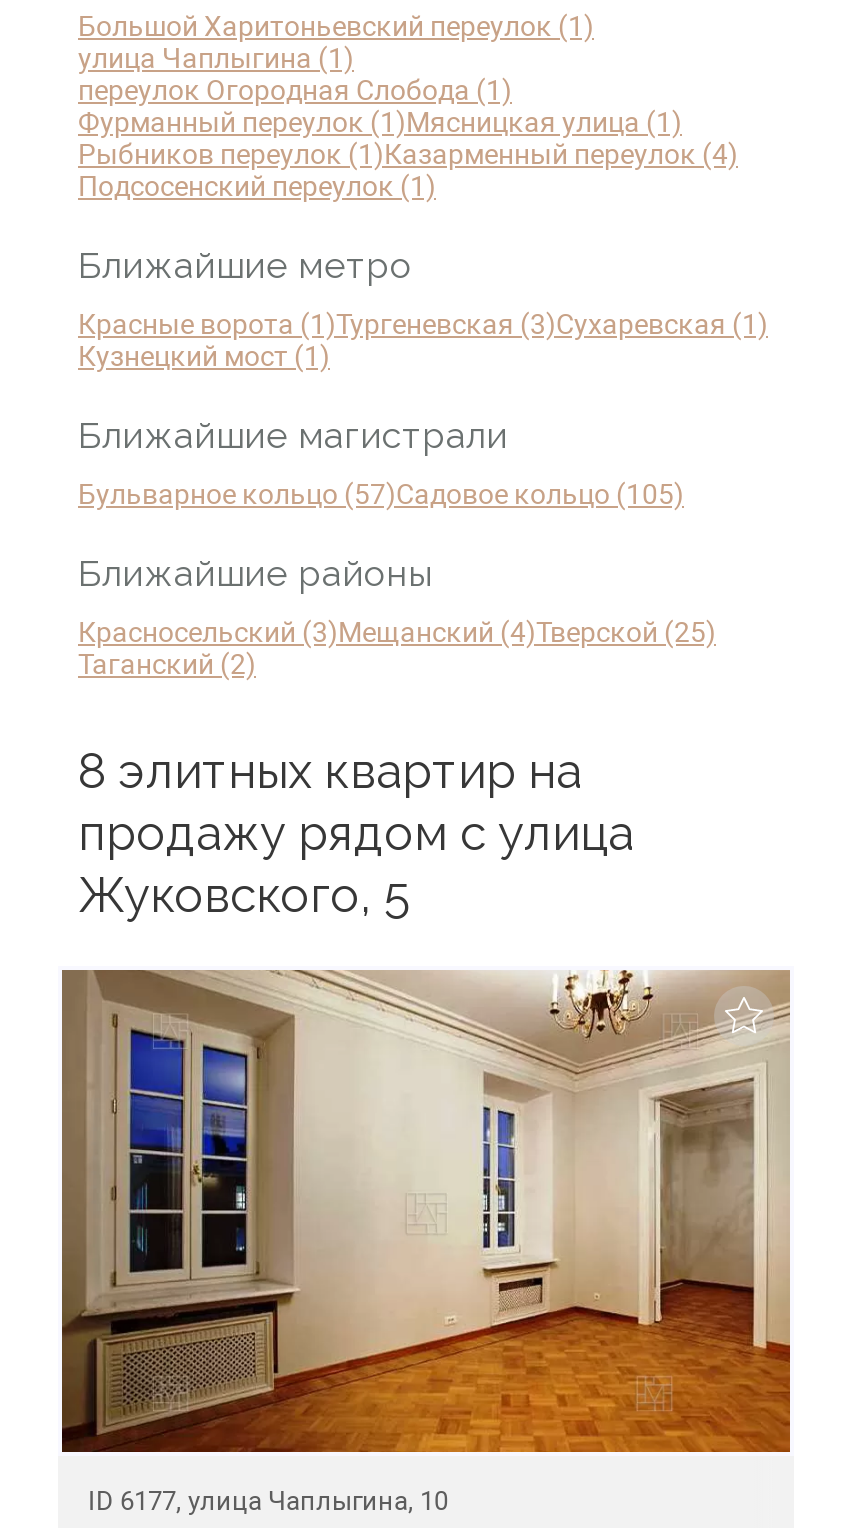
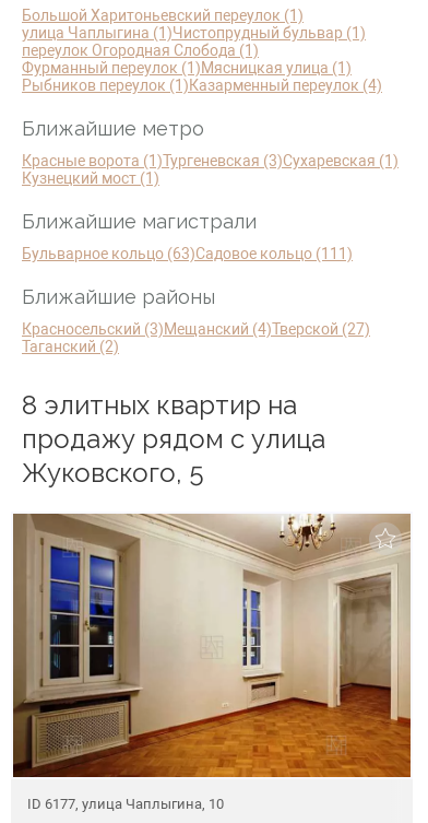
[78,42,354,74] улица Чаплыгина (1) -> [22,24,366,42] улица Чаплыгина (1)Чистопрудный бульвар (1)
[78,170,436,202] Подсосенский переулок (1) -> none
[78,478,684,510] Бульварное кольцо (57)Садовое кольцо (105) -> [22,245,353,262] Бульварное кольцо (63)Садовое кольцо (111)
[78,616,716,648] Красносельский (3)Мещанский (4)Тверской (25) -> [22,320,370,338] Красносельский (3)Мещанский (4)Тверской (27)

